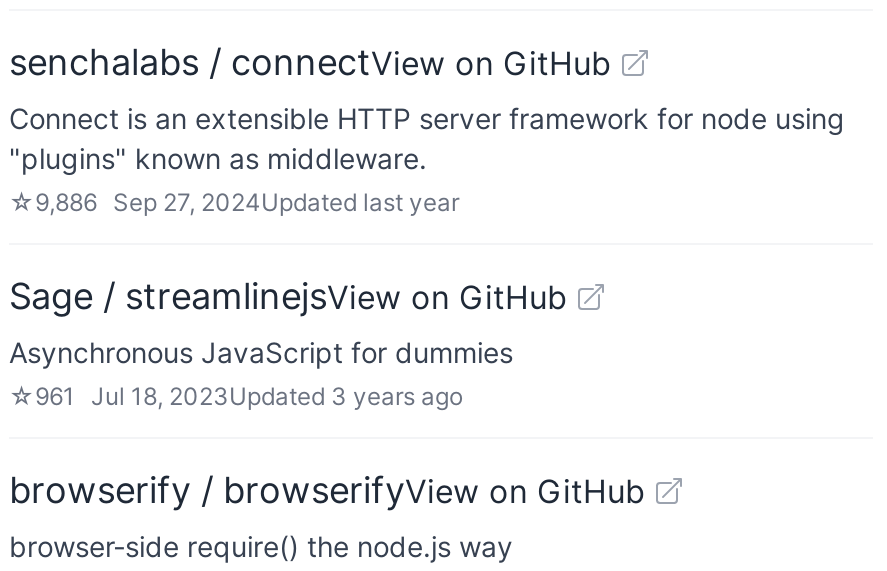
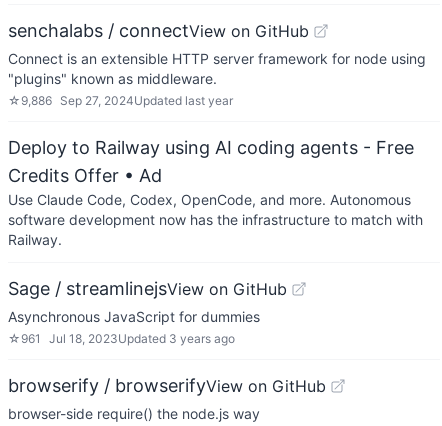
none -> [8,137,423,248] Deploy to Railway using AI coding agents - Free | Credits Offer • Ad | Use Claude Code, Codex, OpenCode, and more. Autonomous | software development now has the infrastructure to match with | Railway.

